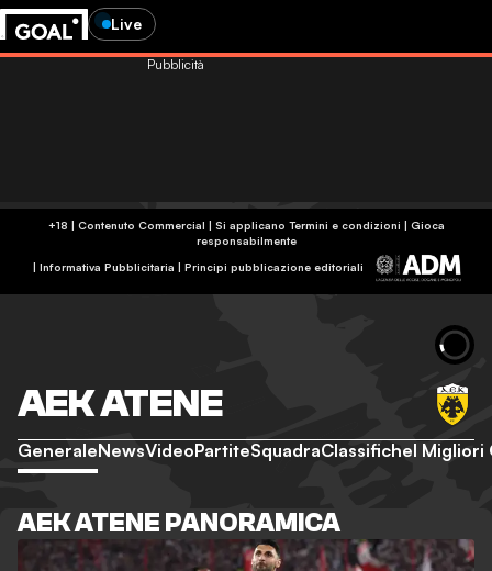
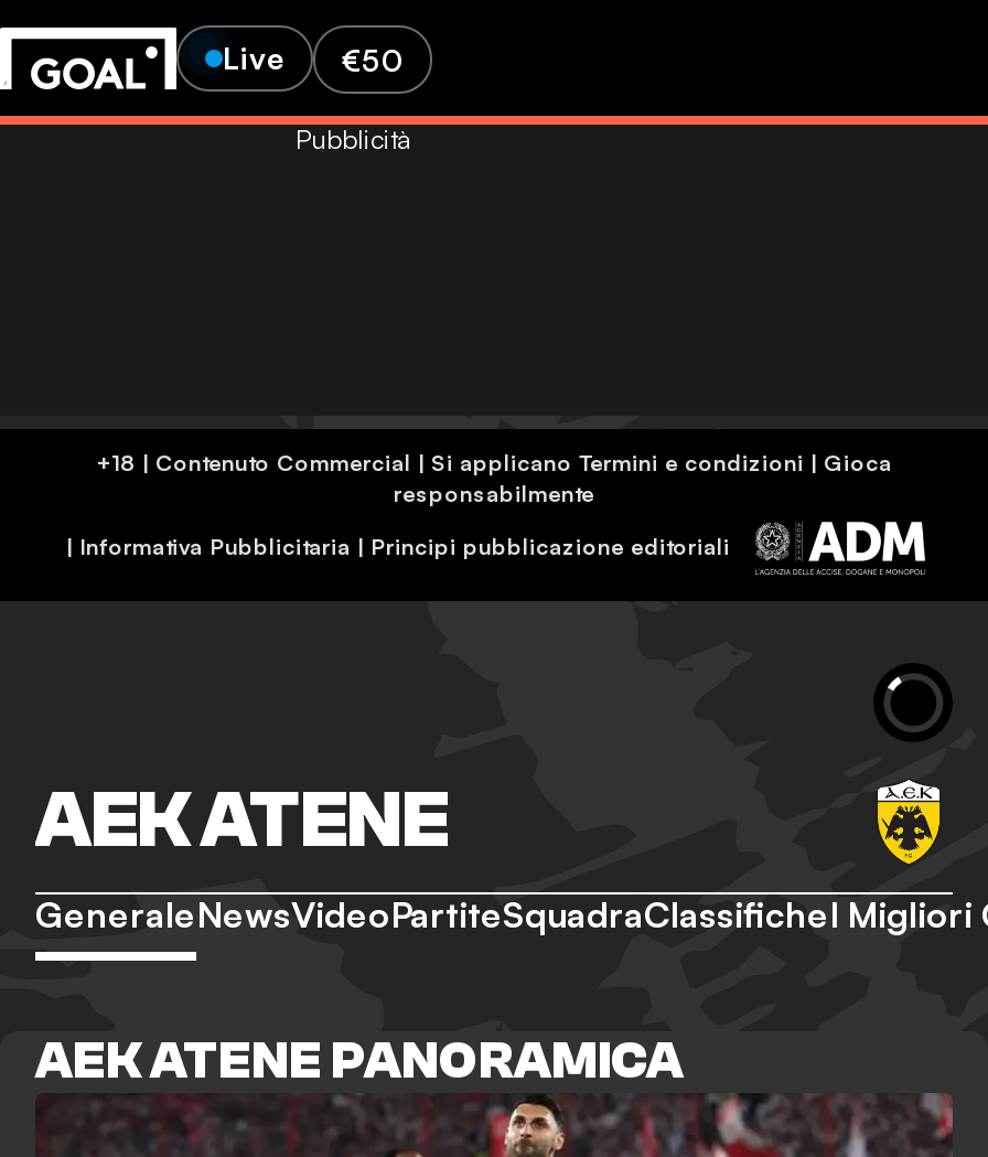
none -> [342,40,404,77] €50

